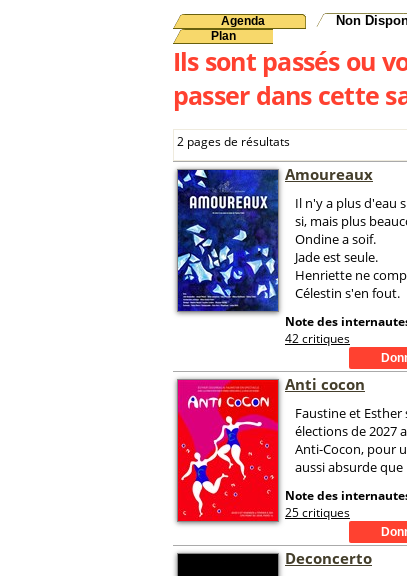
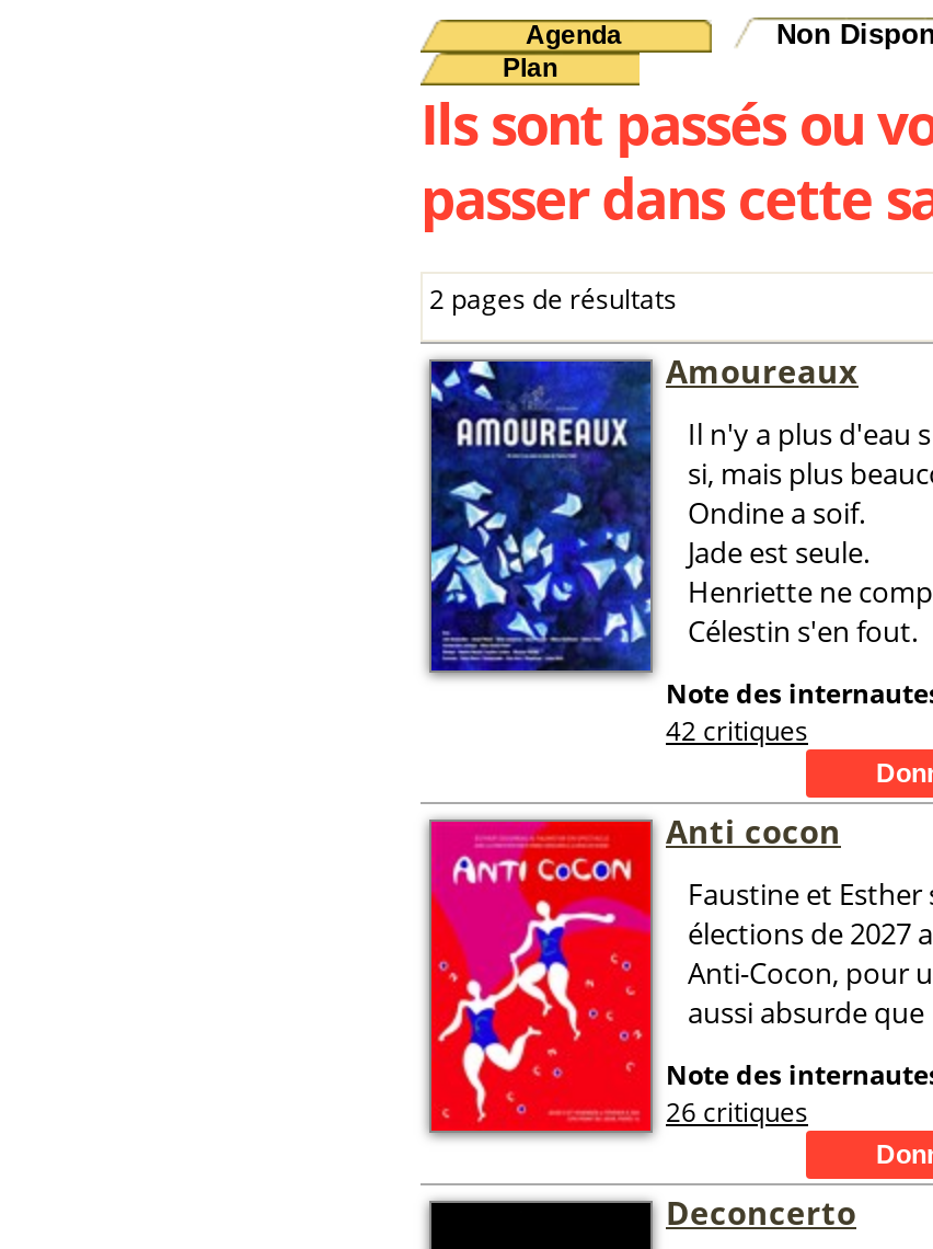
[285,504,350,521] 25 critiques -> [666,1093,808,1131] 26 critiques

